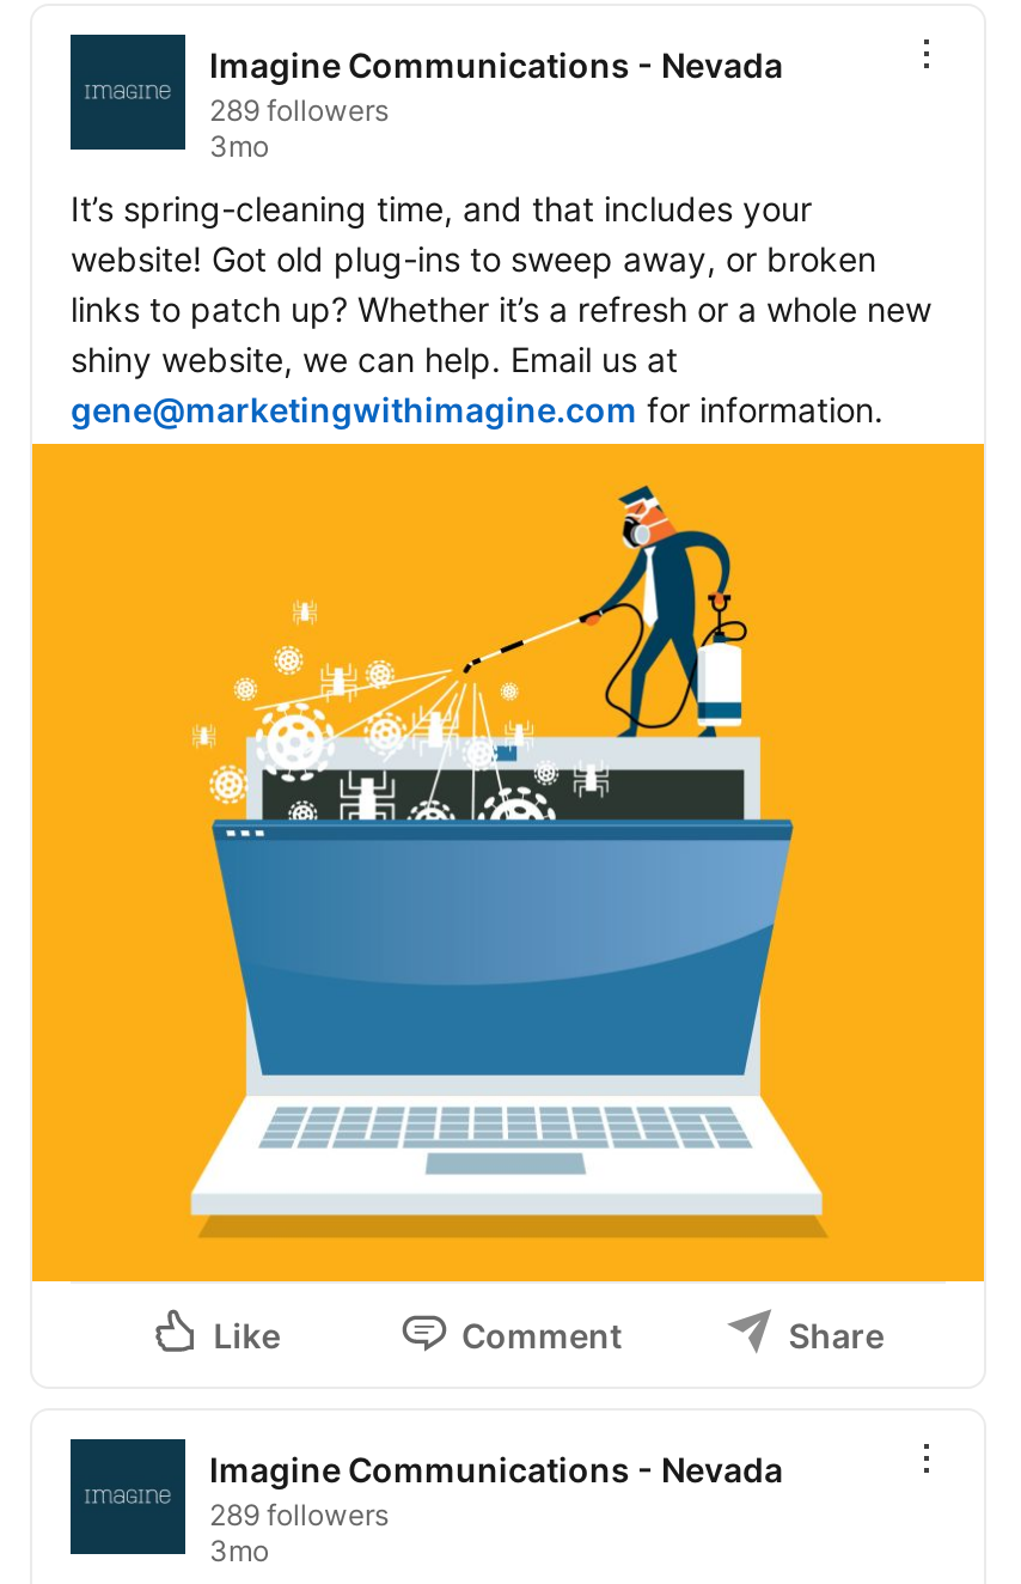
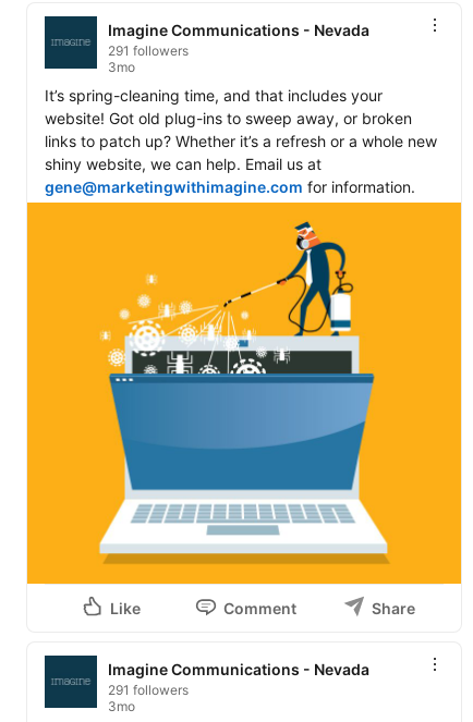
[209,92,389,128] 289 followers -> [108,42,189,59] 291 followers
[209,1497,389,1533] 289 followers -> [108,682,189,698] 291 followers

